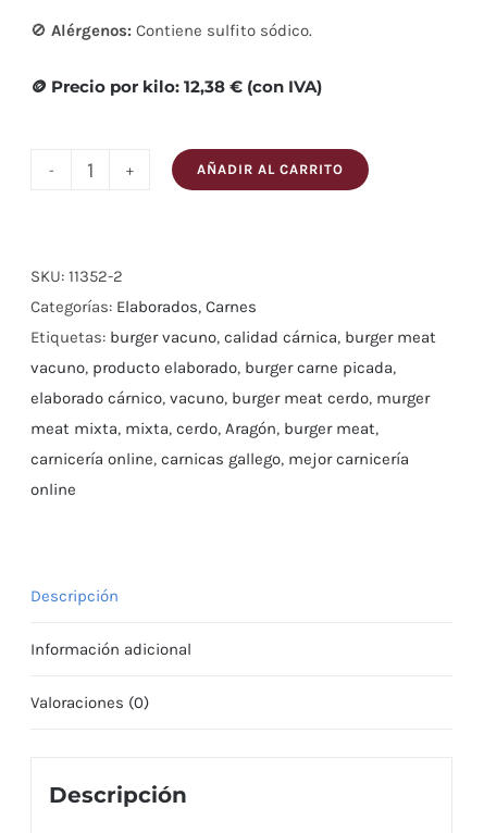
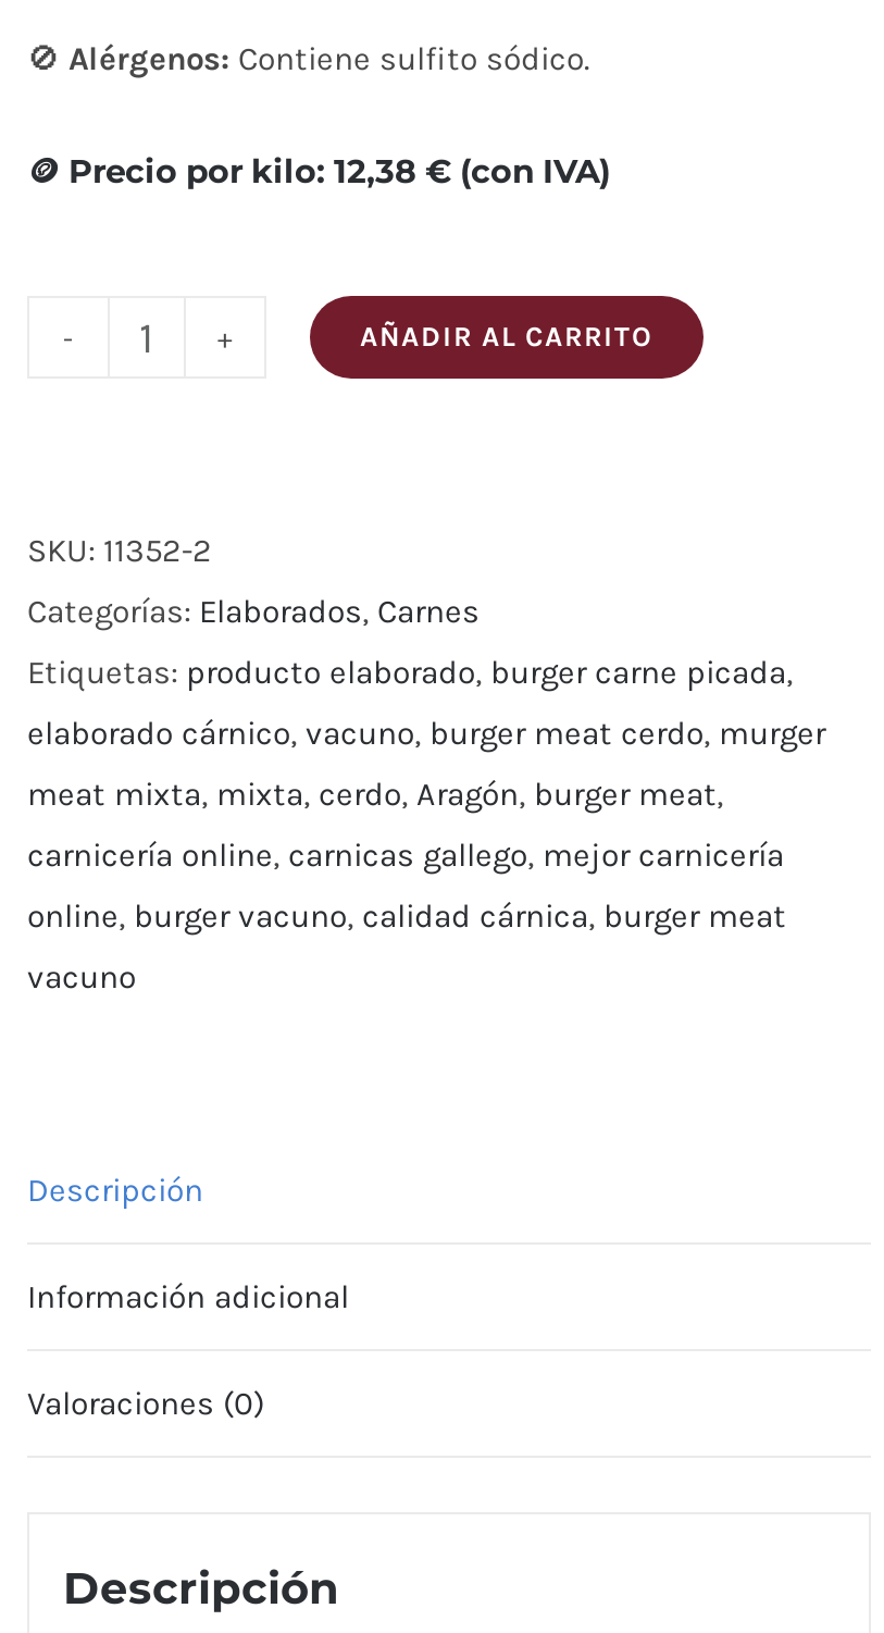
[30,328,436,378] Etiquetas: burger vacuno, calidad cárnica, burger meat | vacuno, producto elaborado, burger carne picada, -> [27,654,793,693] Etiquetas: producto elaborado, burger carne picada,
moved [30,389,430,469] -> [27,715,825,876]: elaborado cárnico, vacuno, burger meat cerdo, murger | meat mixta, mixta, cerdo, Aragón, burger meat, | carnicería online, carnicas gallego, mejor carnicería
[30,480,76,500] online -> [27,897,786,997] online, burger vacuno, calidad cárnica, burger meat | vacuno

